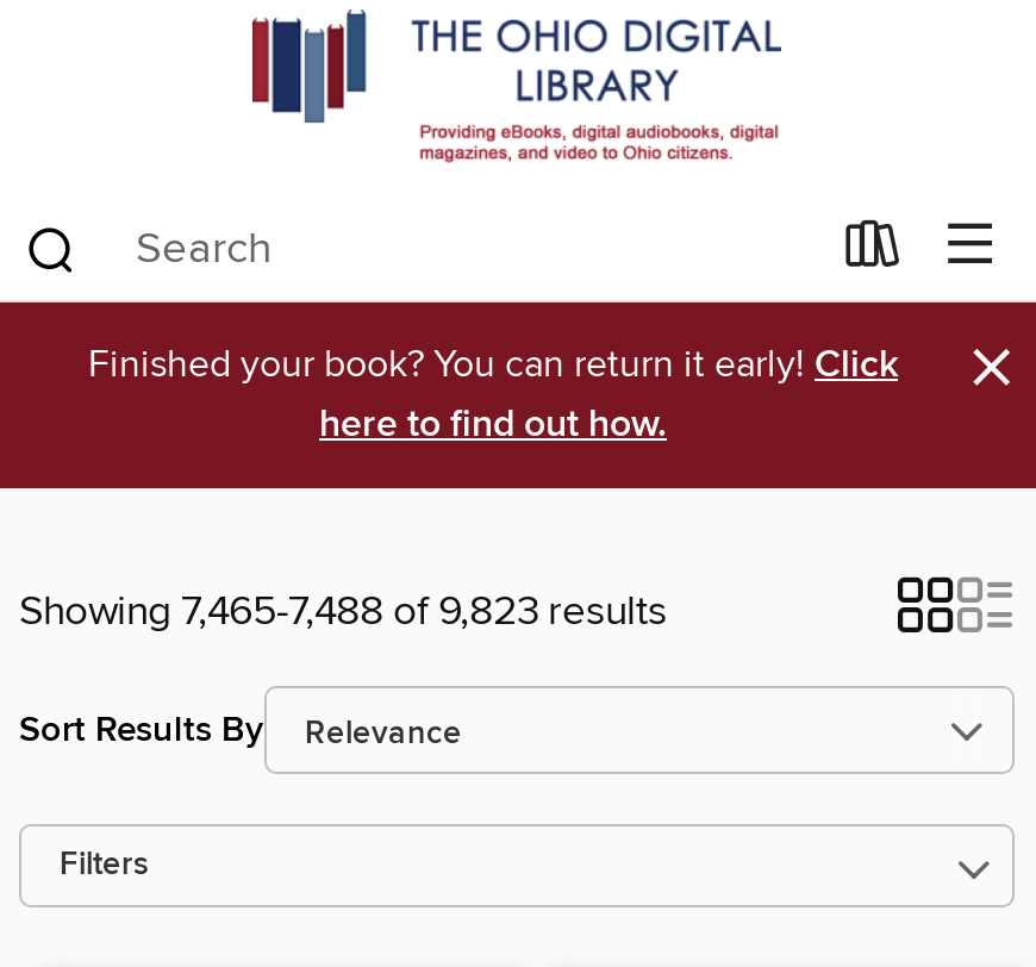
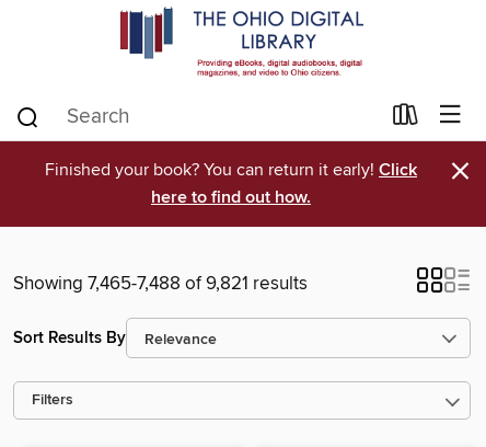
[19,586,667,638] Showing 7,465-7,488 of 9,823 results -> [13,272,308,296] Showing 7,465-7,488 of 9,821 results

